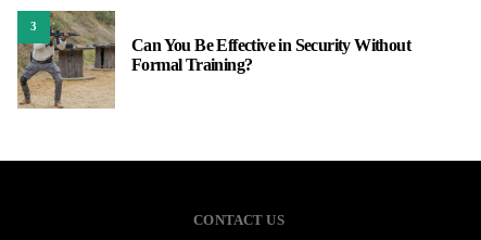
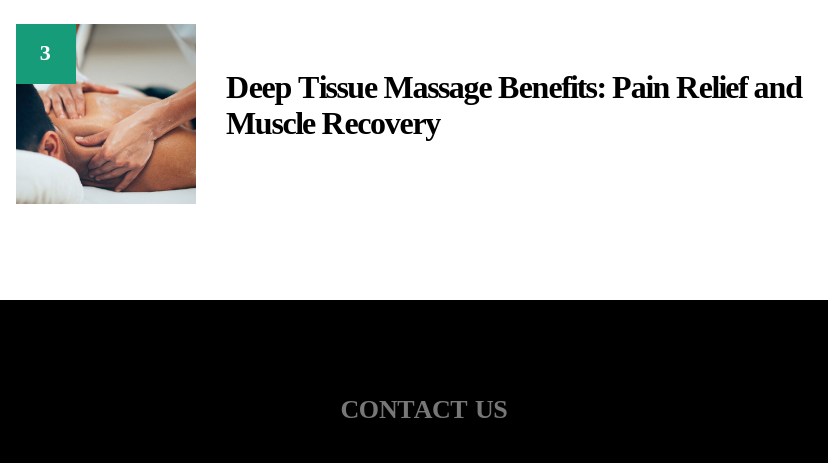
[16,11,410,109] [image] | Can You Be Effective in Security Without | Formal Training? -> [14,24,802,202] [image] | Deep Tissue Massage Benefits: Pain Relief and | Muscle Recovery

